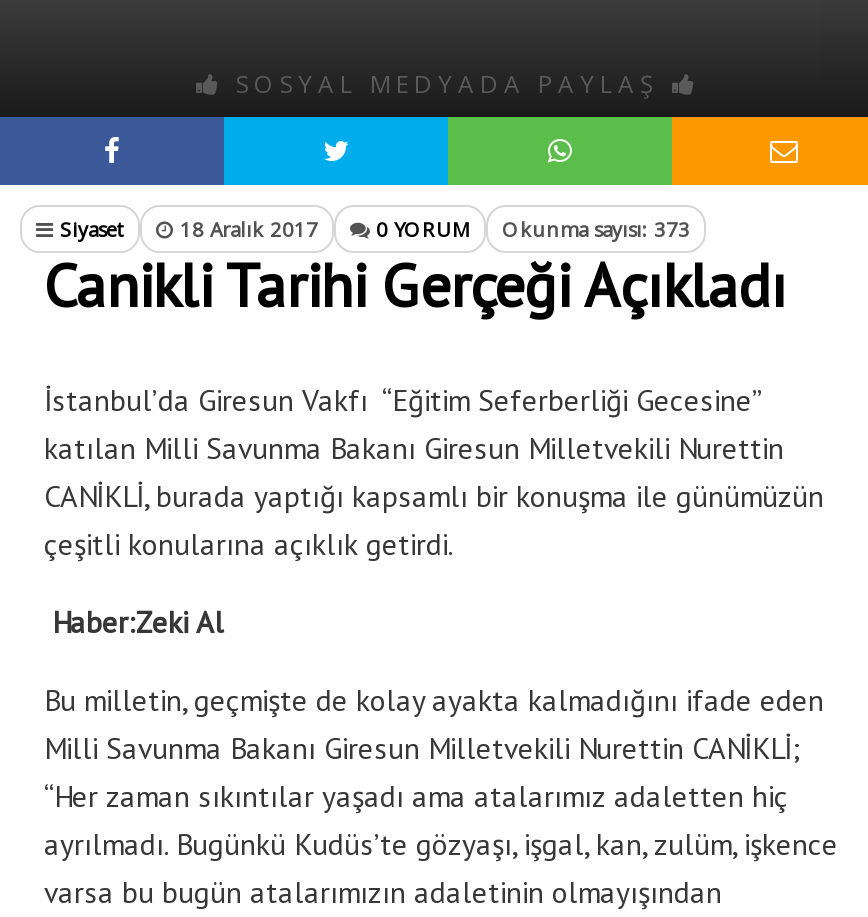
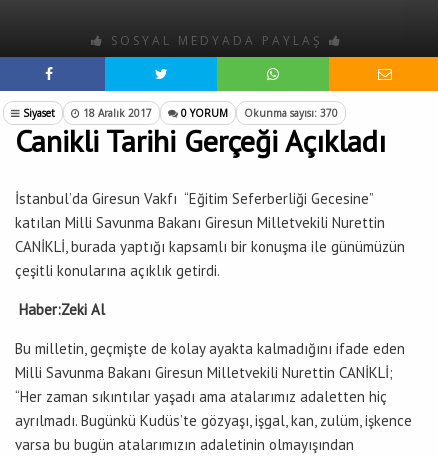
[502,215,690,243] Okunma sayısı: 373 -> [244,106,338,120] Okunma sayısı: 370

